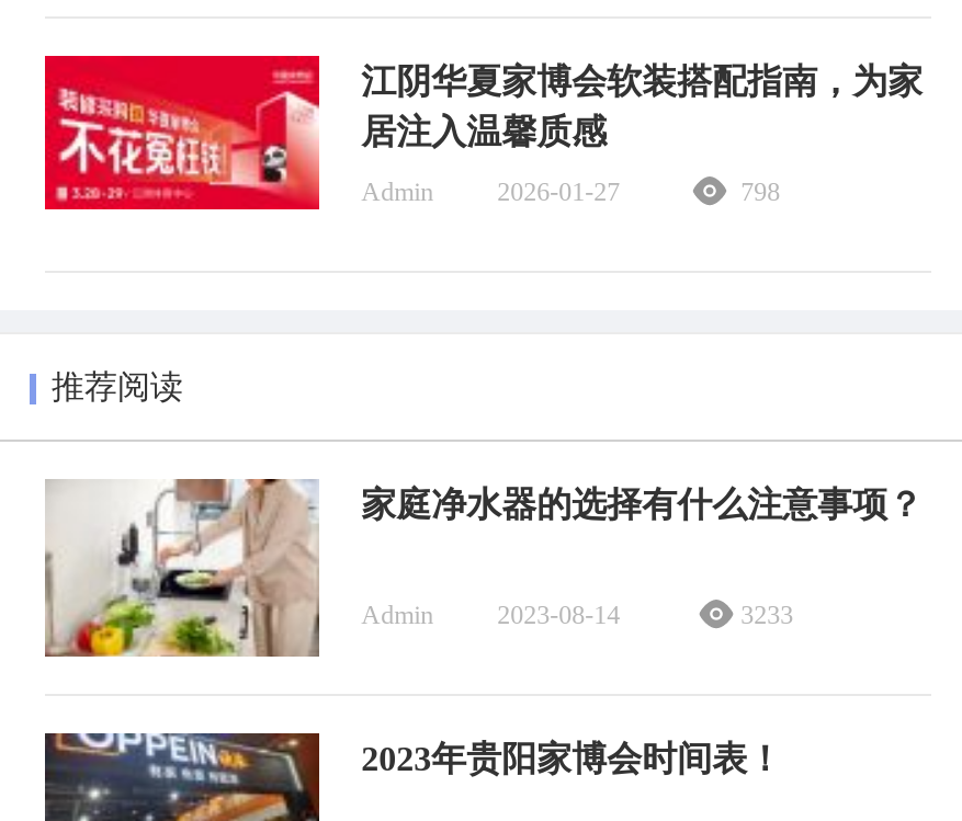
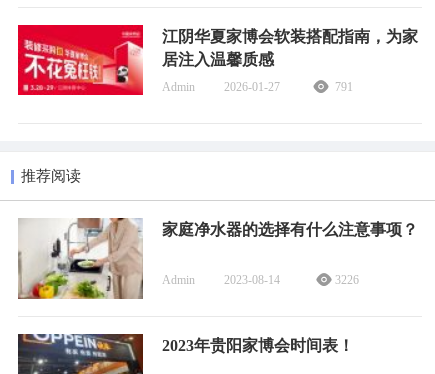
[741,176,780,207] 798 -> [335,80,353,94] 791
[741,600,794,631] 3233 -> [335,273,359,287] 3226

